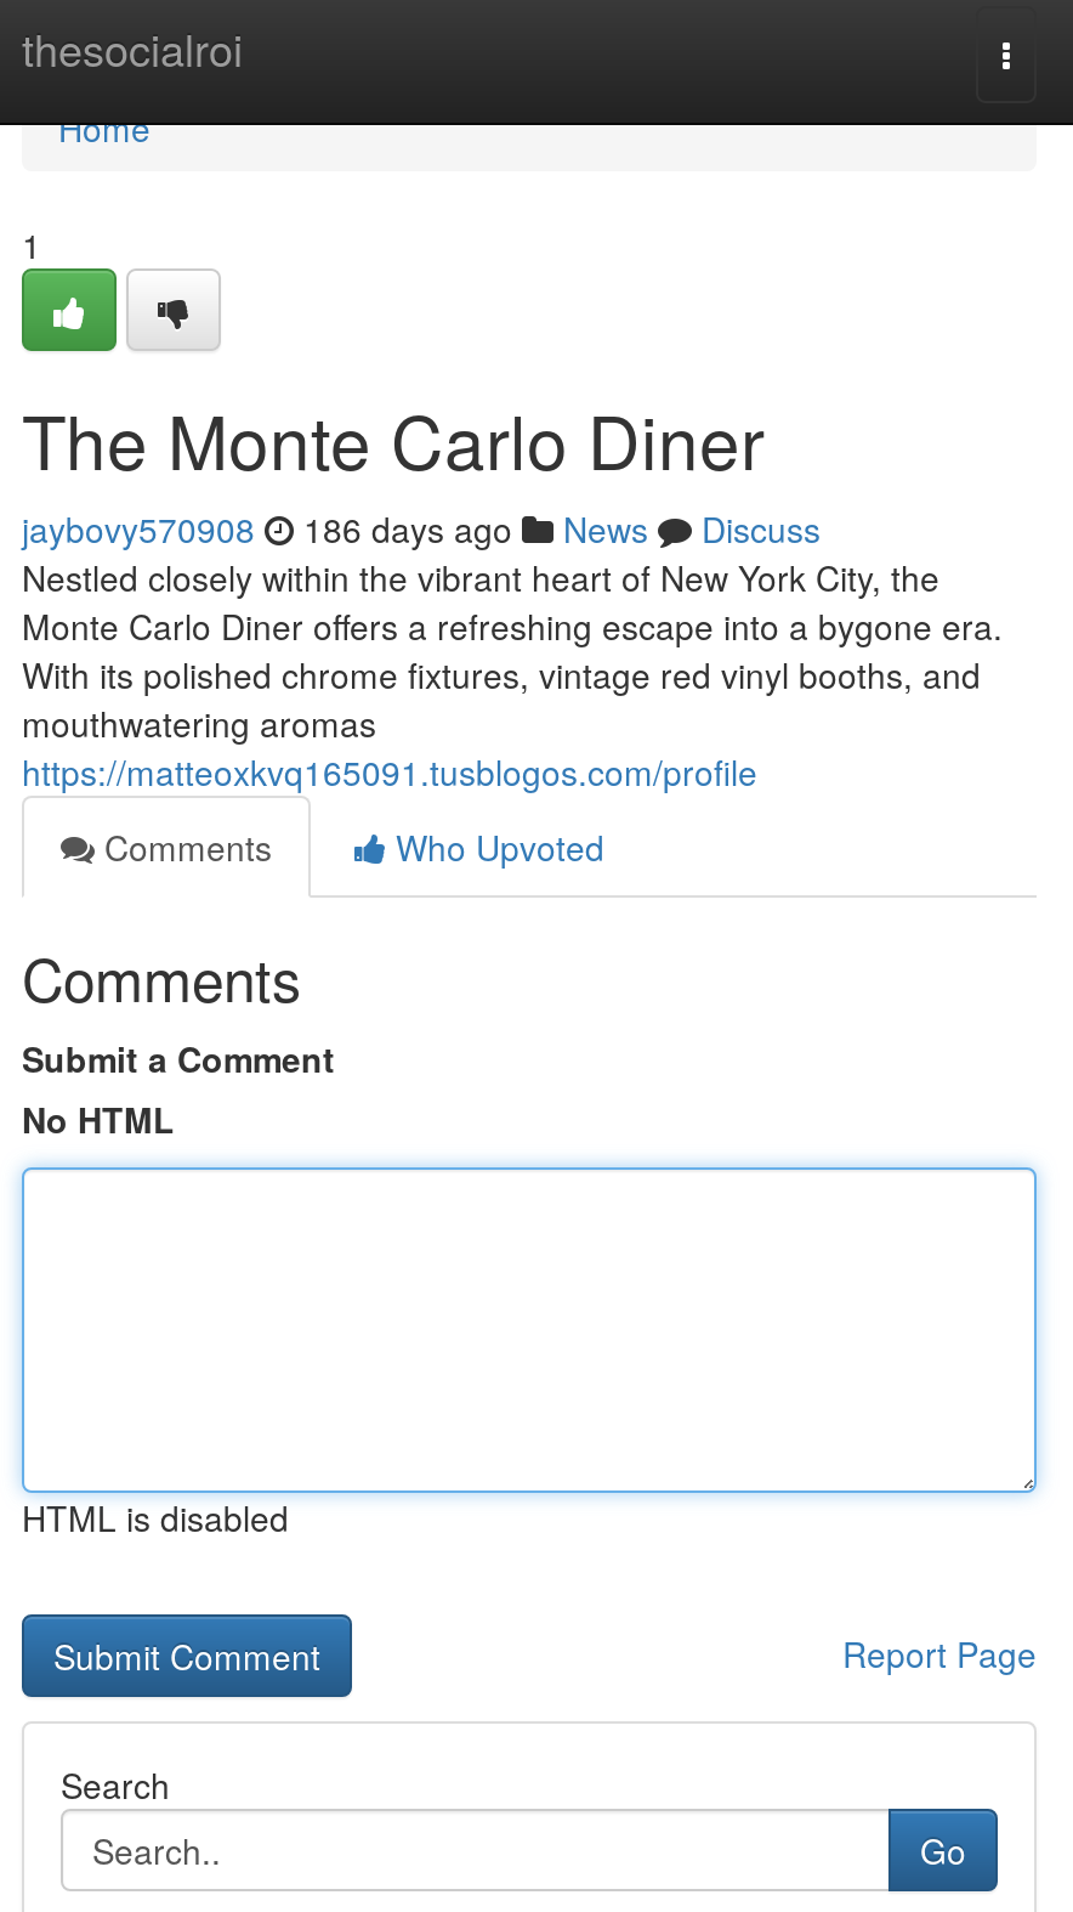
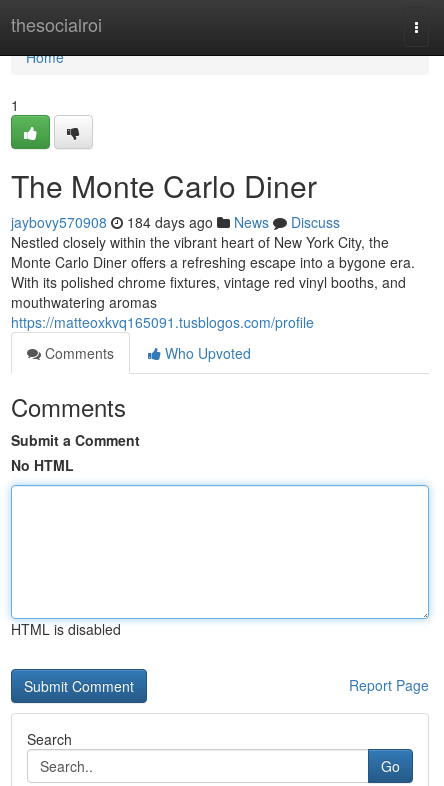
[22,504,821,553] jaybovy570908 186 days ago News Discuss -> [11,212,340,232] jaybovy570908 184 days ago News Discuss

